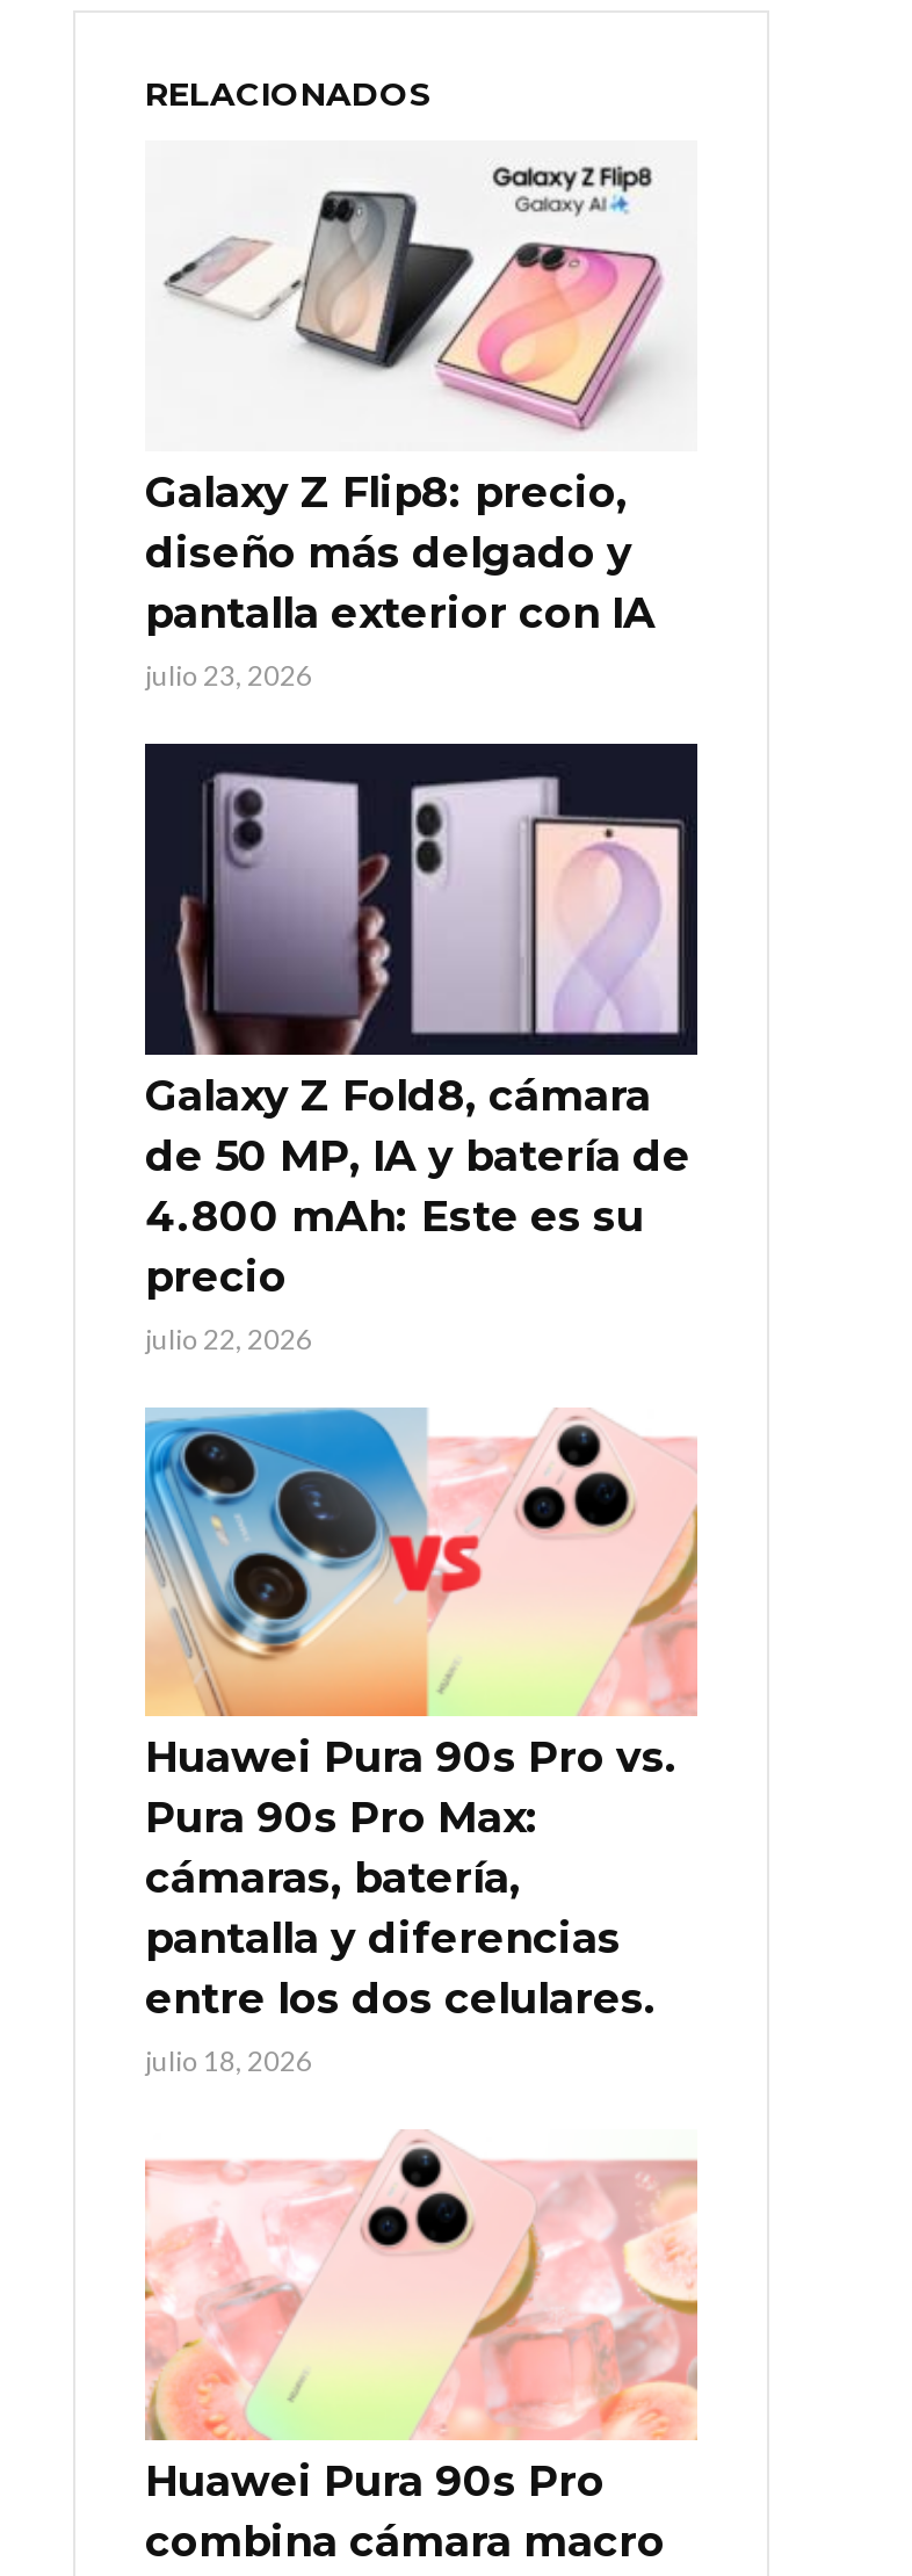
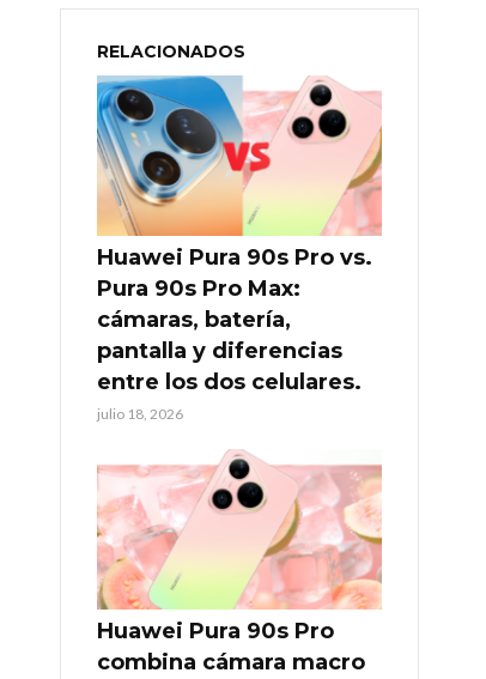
[145,165,665,692] [image] | Galaxy Z Flip8: precio, | diseño más delgado y | pantalla exterior con IA | julio 23, 2026 -> none
[143,740,700,1355] [image] | Galaxy Z Fold8, cámara | de 50 MP, IA y batería de | 4.800 mAh: Este es su | precio | julio 22, 2026 -> none

